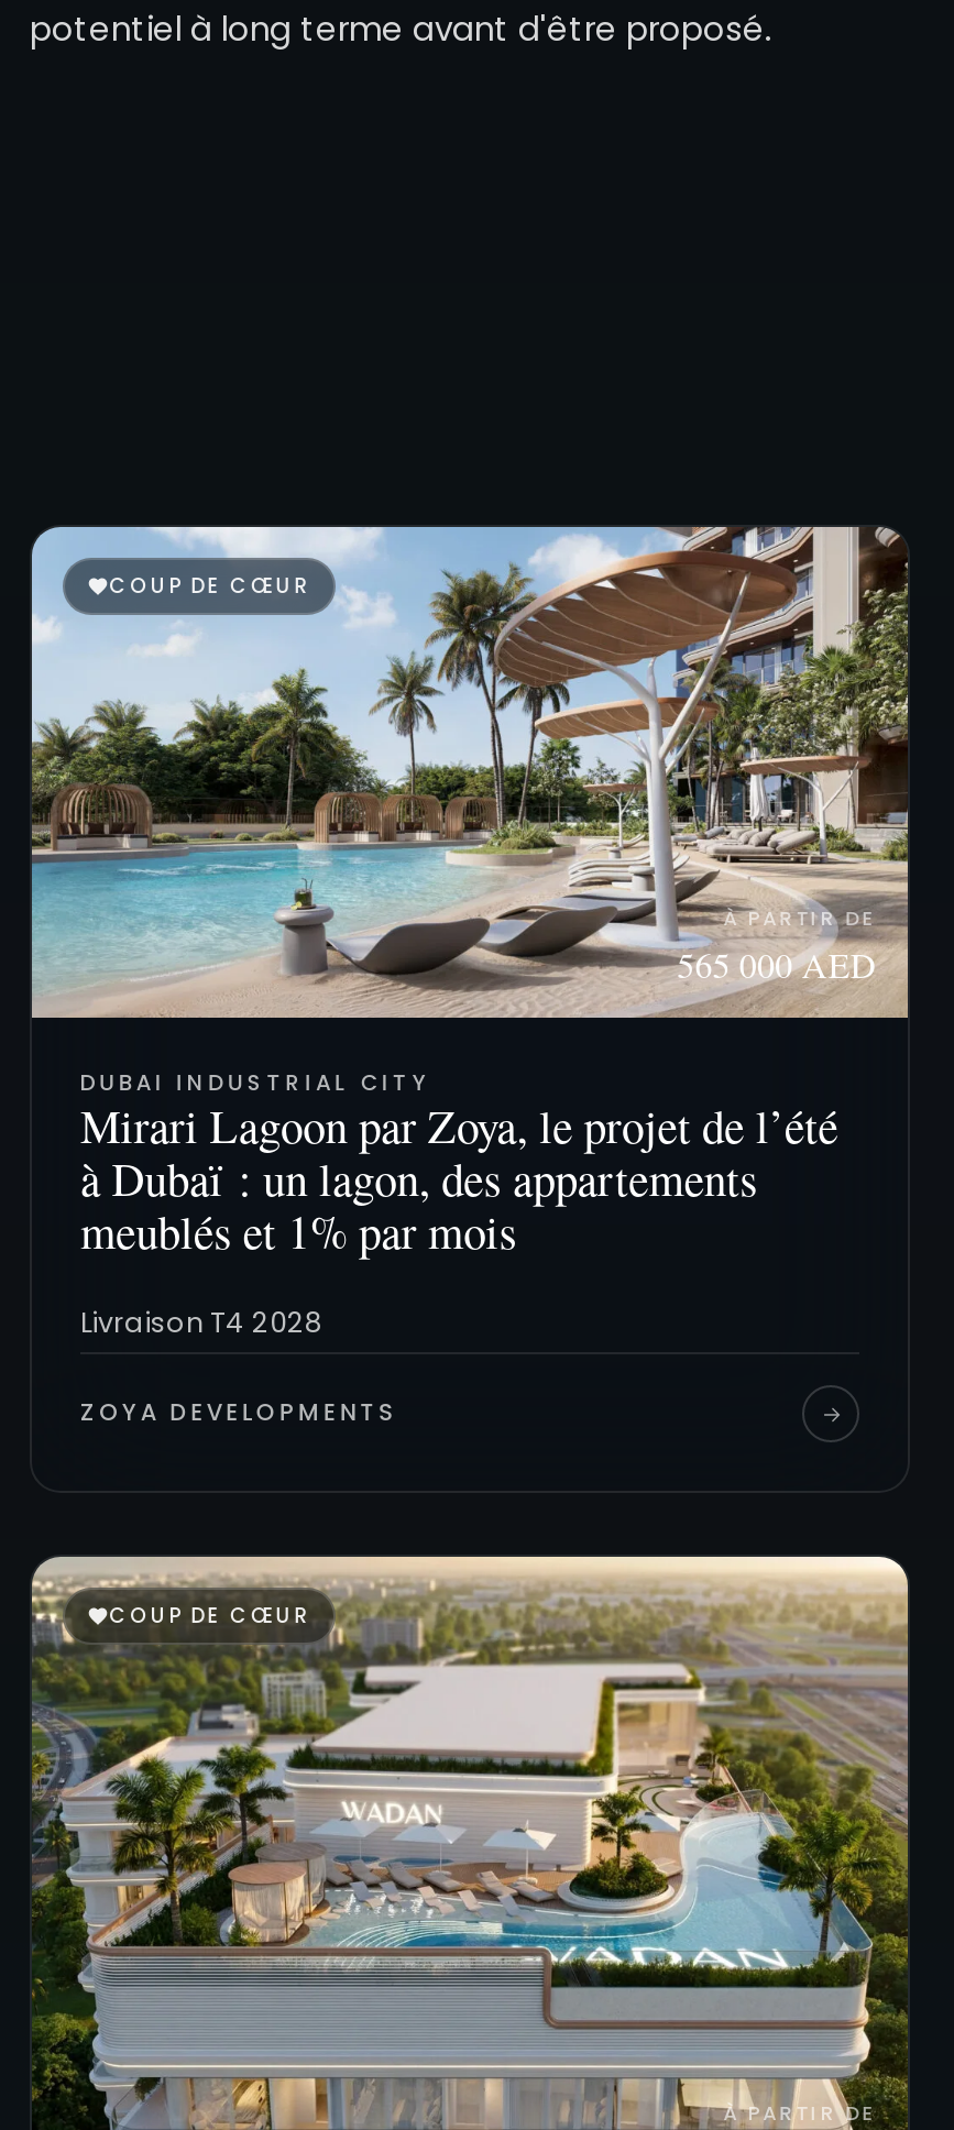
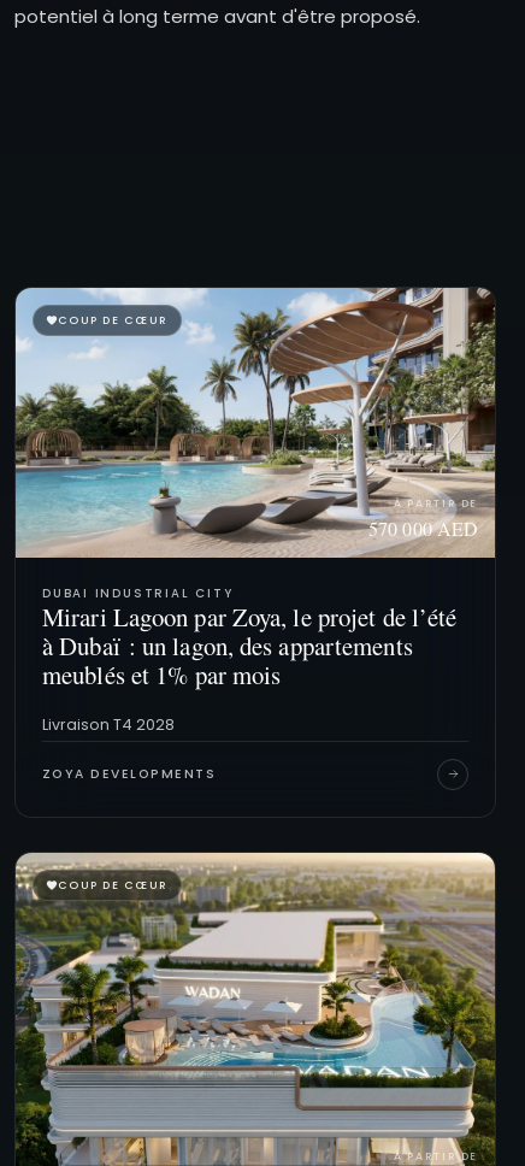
[677,942,877,988] 565 000 AED -> [369,515,478,541] 570 000 AED

